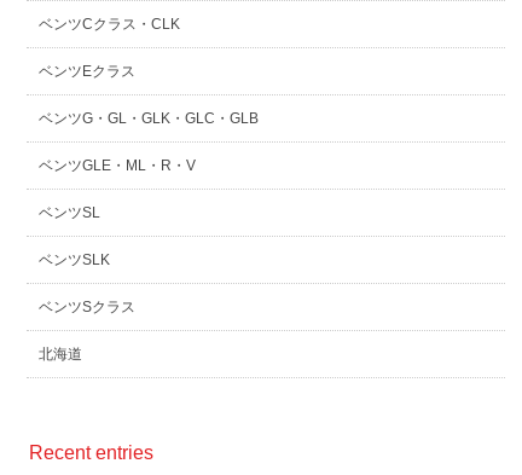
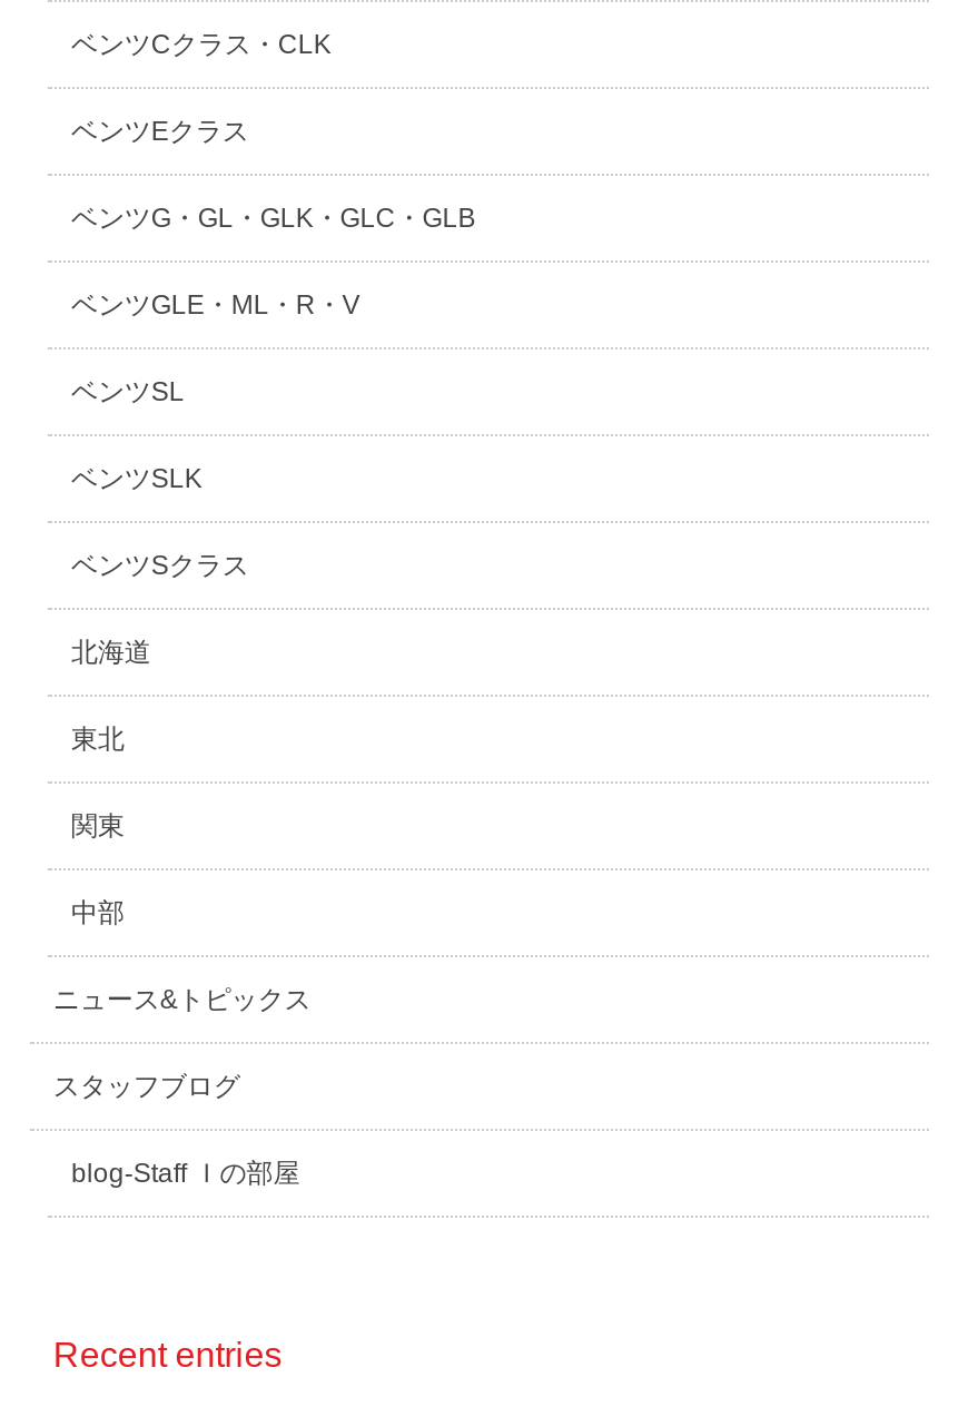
none -> [53,724,311,1189] 東北 | 関東 | 中部 | ニュース&トピックス | スタッフブログ | blog-Staff Ｉの部屋

